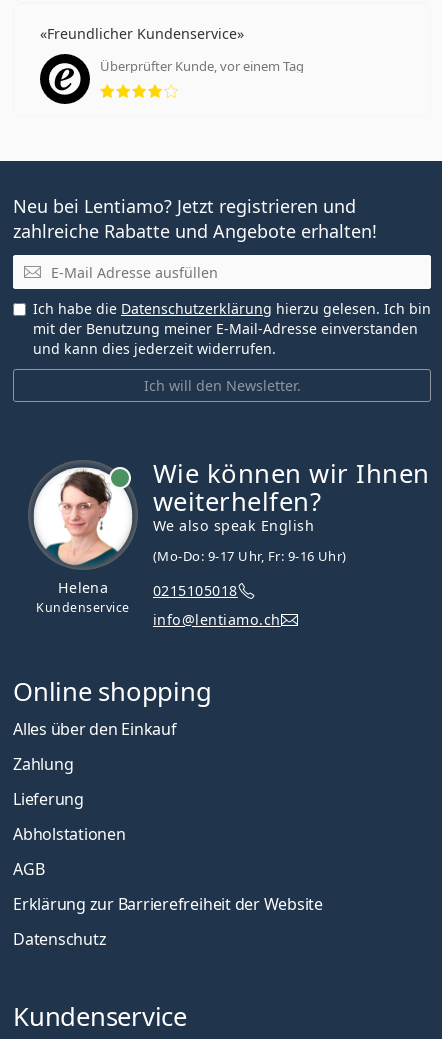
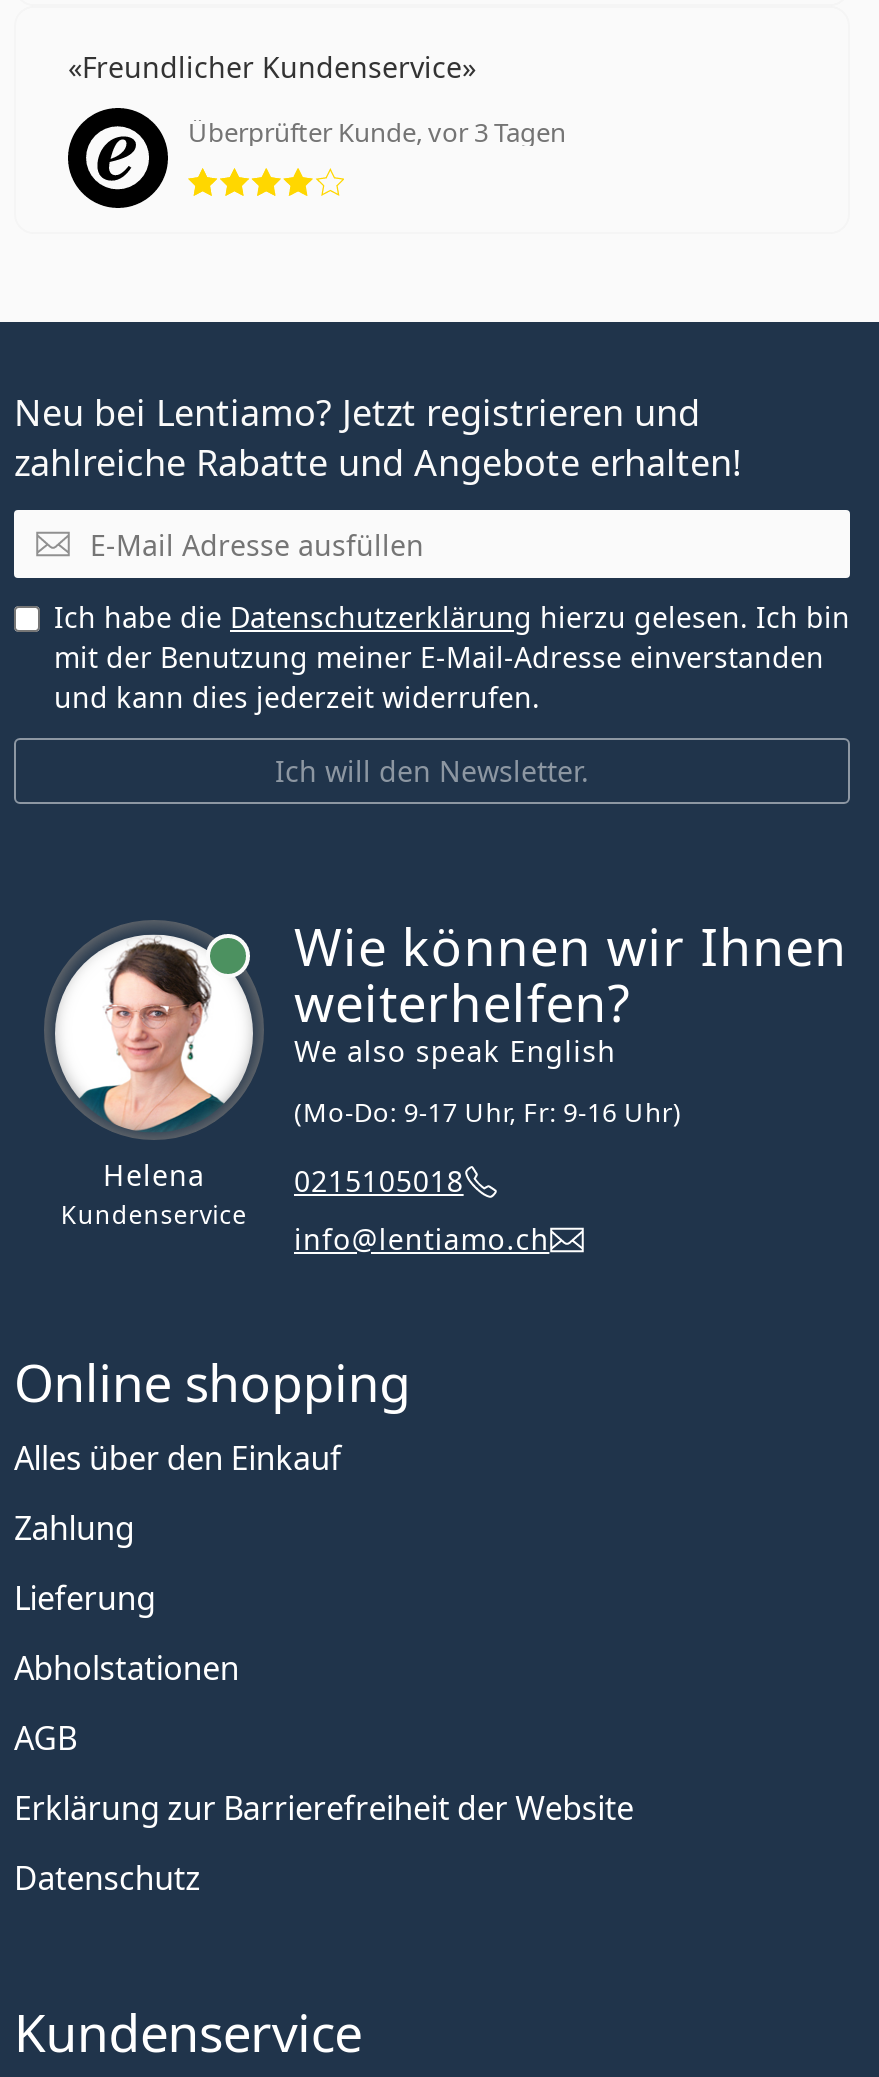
[100,57,304,75] Überprüfter Kunde, vor einem Tag -> [188,114,566,150] Überprüfter Kunde, vor 3 Tagen

